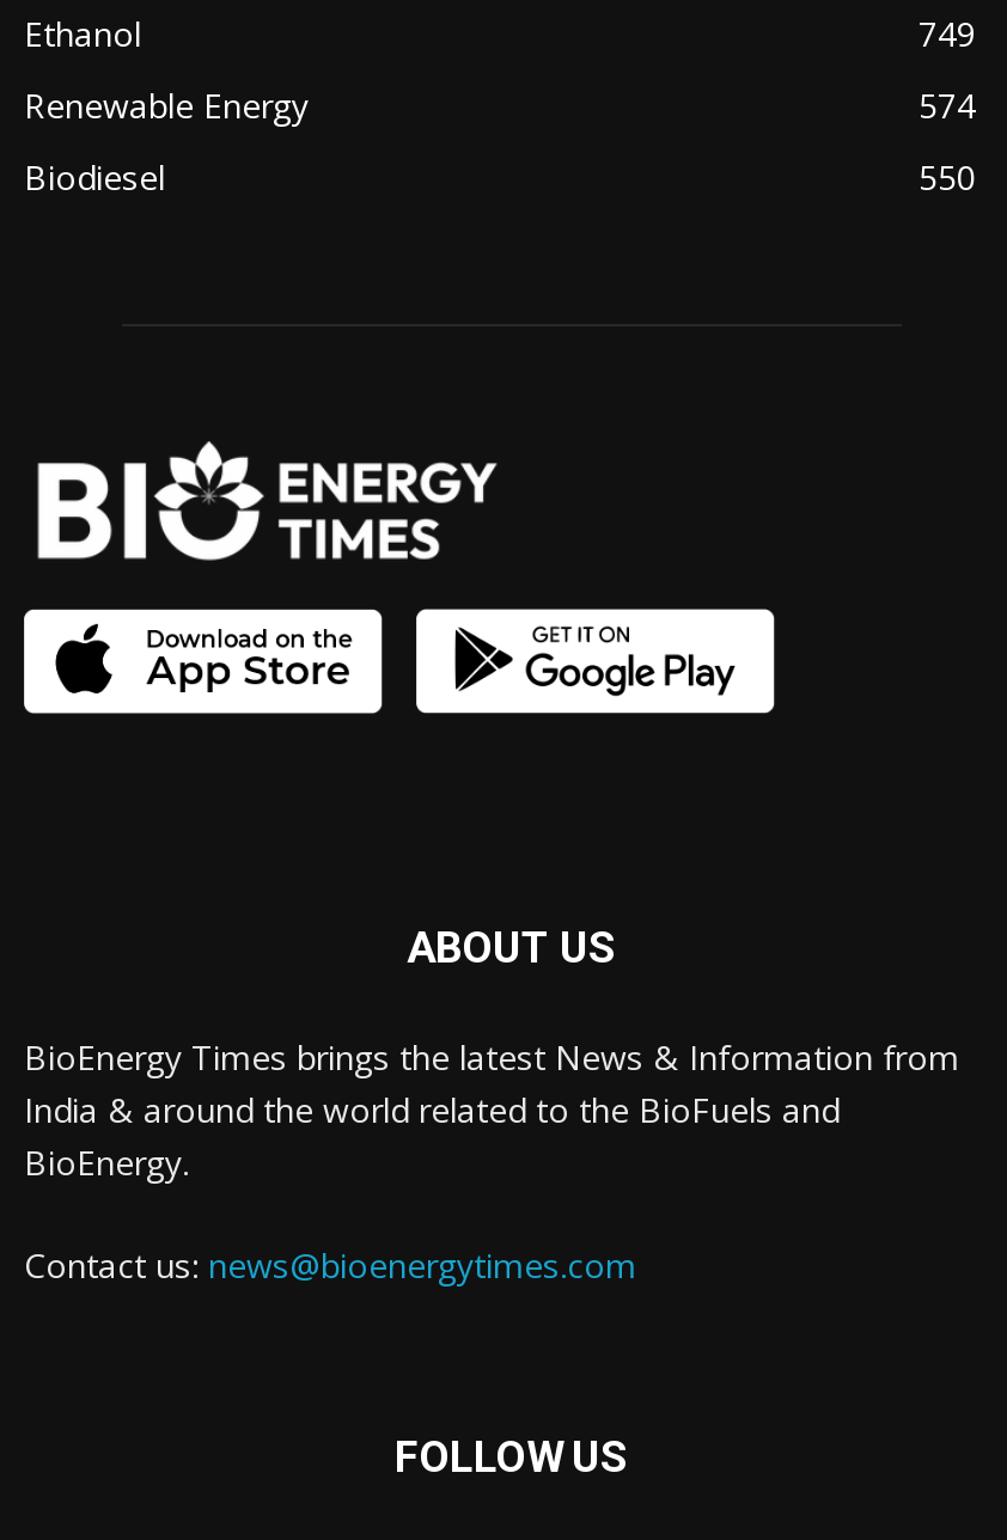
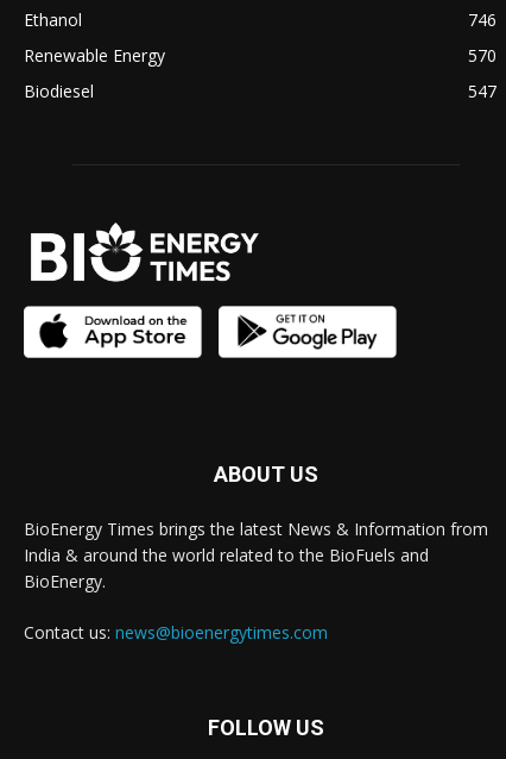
[918,12,976,57] 749 -> [468,9,496,31] 746
[918,83,976,129] 574 -> [468,44,496,67] 570
[918,155,976,201] 550 -> [468,80,496,103] 547

